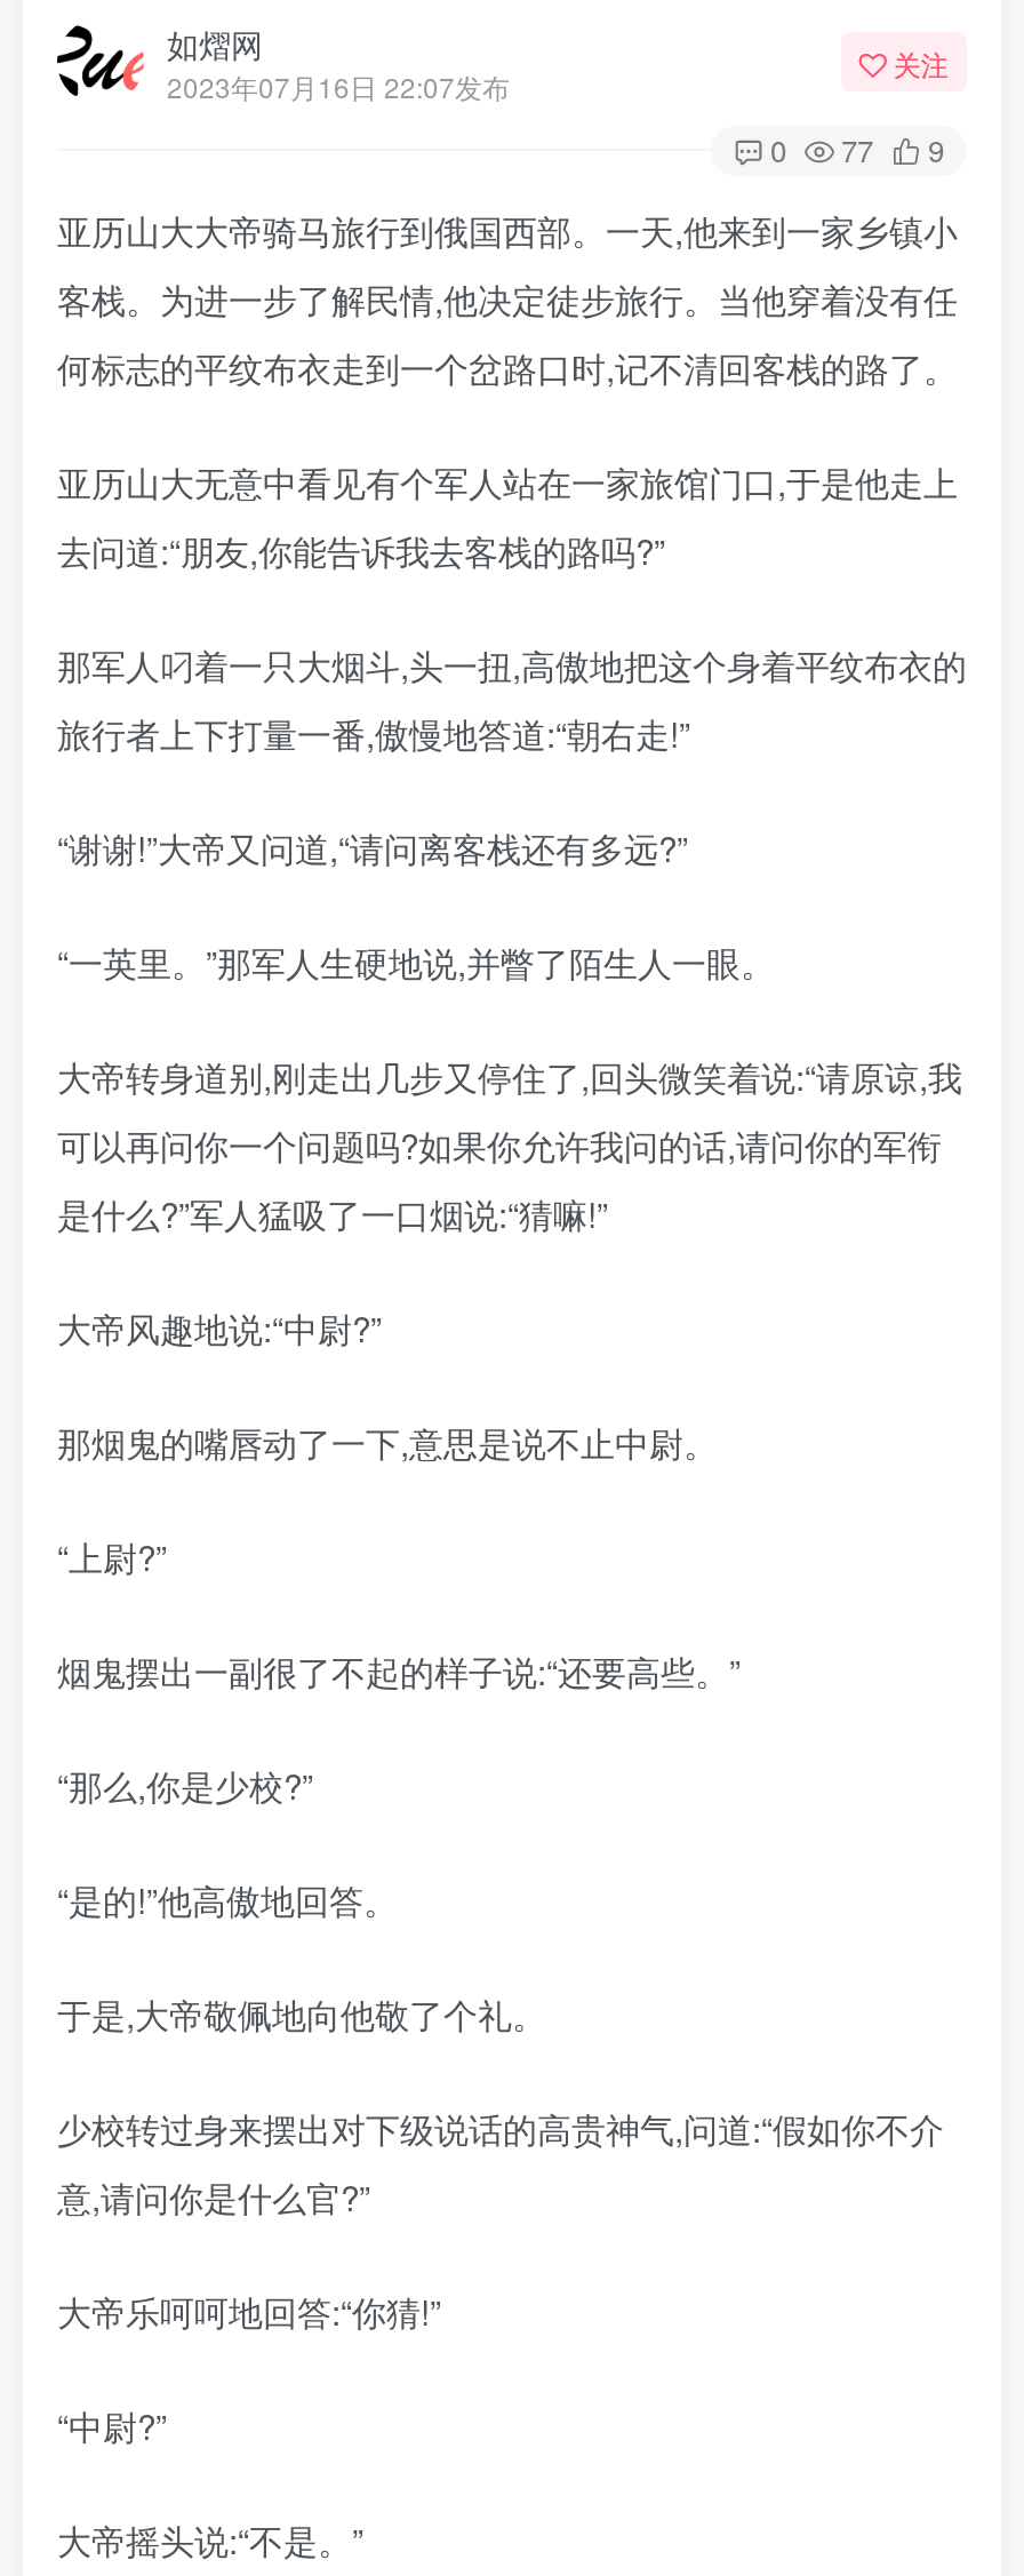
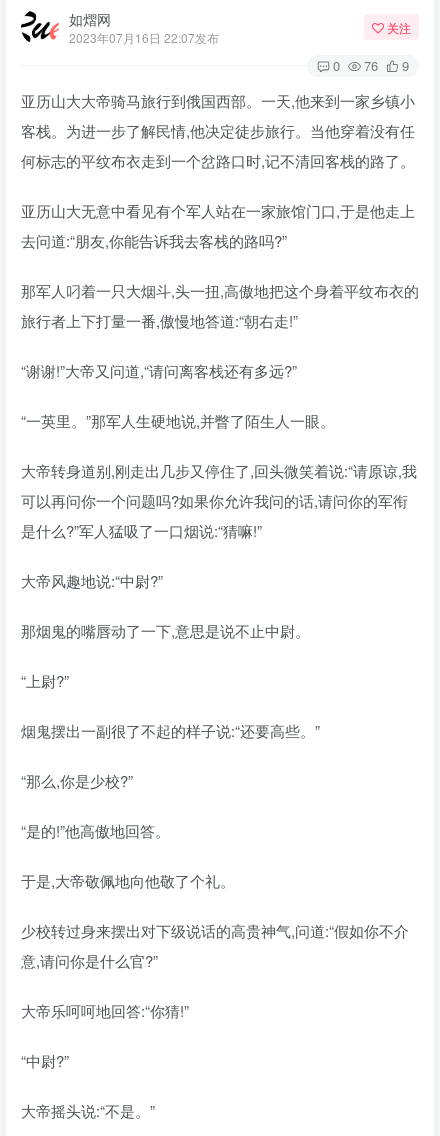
[770,128,944,172] 0 77 9 -> [333,56,409,75] 0 76 9

